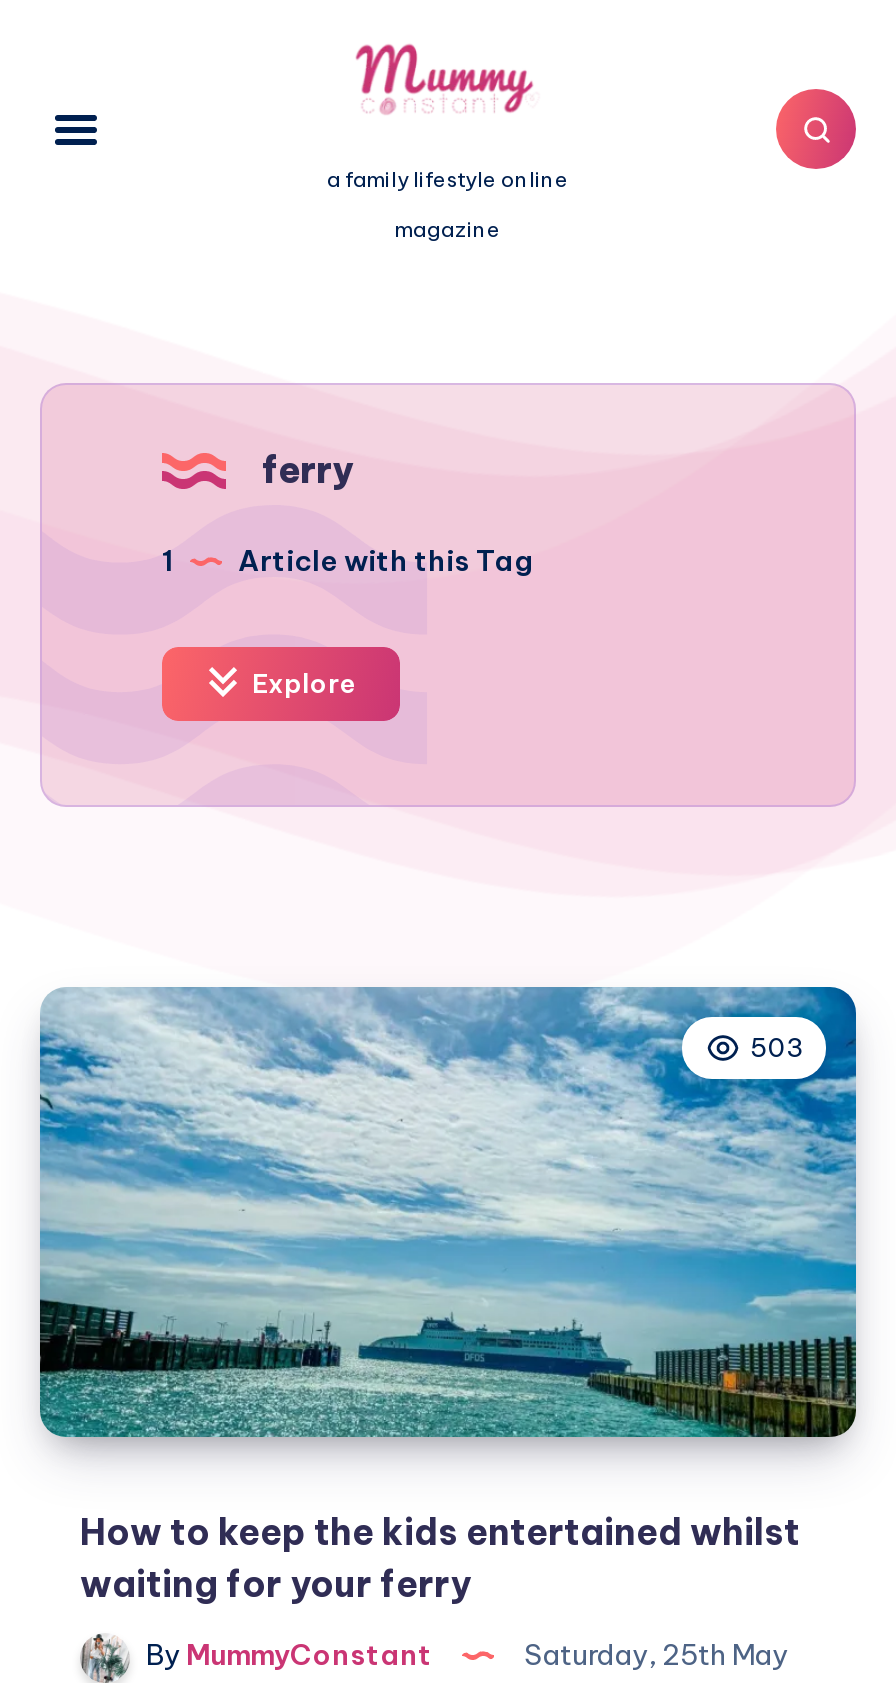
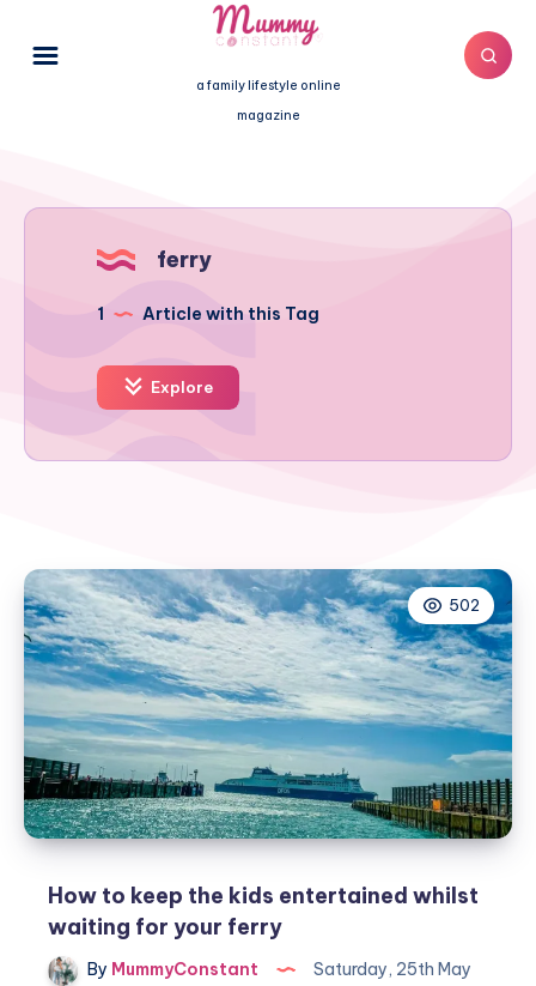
[744,1032,802,1064] 503 -> [445,596,480,615] 502

